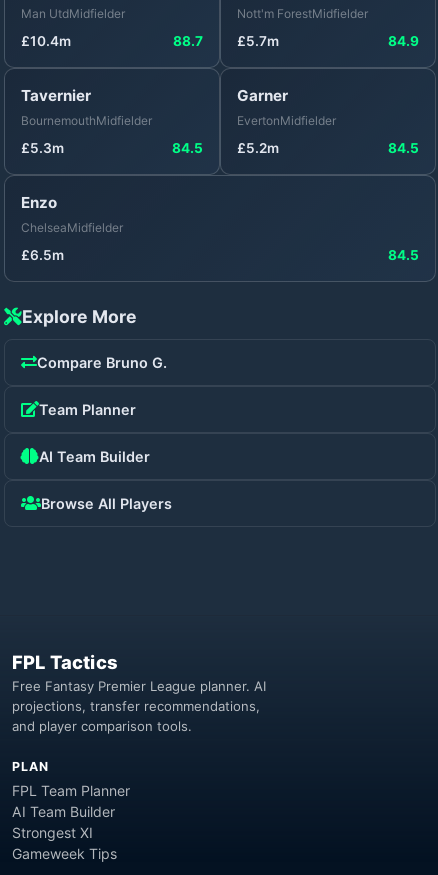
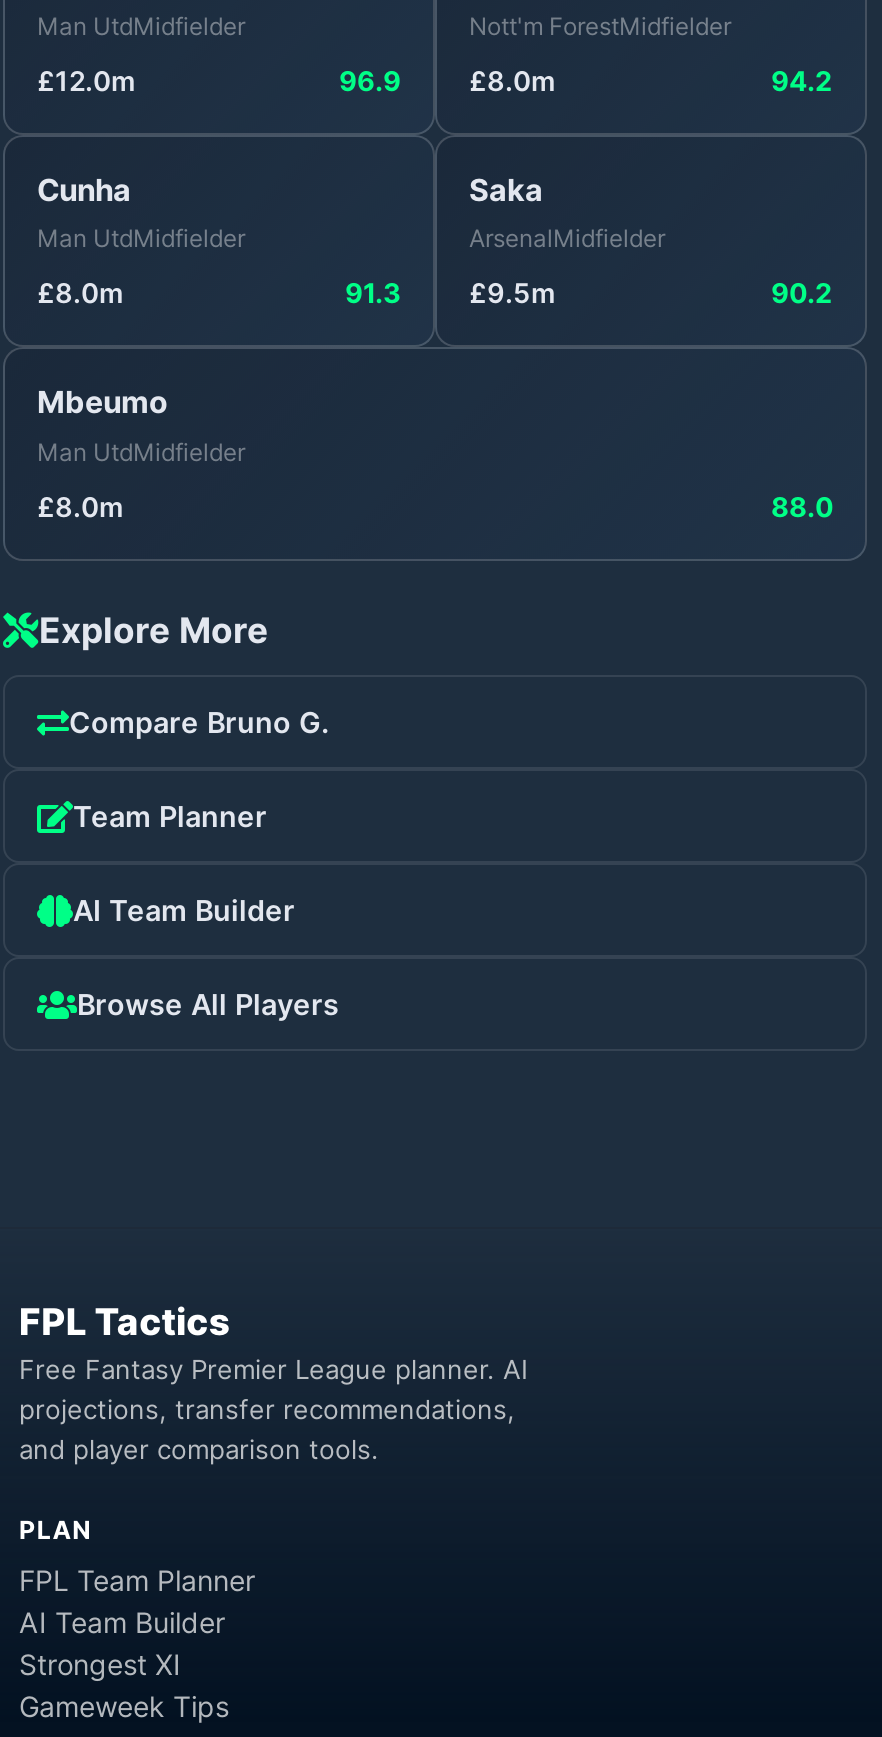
[21,33,203,49] £10.4m | 88.7 -> [37,64,401,96] £12.0m | 96.9
[237,33,419,49] £5.7m | 84.9 -> [469,64,833,96] £8.0m | 94.2
[21,86,152,128] Tavernier | BournemouthMidfielder -> [37,170,245,253] Cunha | Man UtdMidfielder
[237,86,336,128] Garner | EvertonMidfielder -> [469,170,665,253] Saka | ArsenalMidfielder
[21,140,203,156] £5.3m | 84.5 -> [37,277,401,309] £8.0m | 91.3
[237,140,419,156] £5.2m | 84.5 -> [469,277,833,309] £9.5m | 90.2
[21,193,123,235] Enzo | ChelseaMidfielder -> [37,383,245,467] Mbeumo | Man UtdMidfielder
[21,247,419,263] £6.5m | 84.5 -> [37,491,833,523] £8.0m | 88.0

